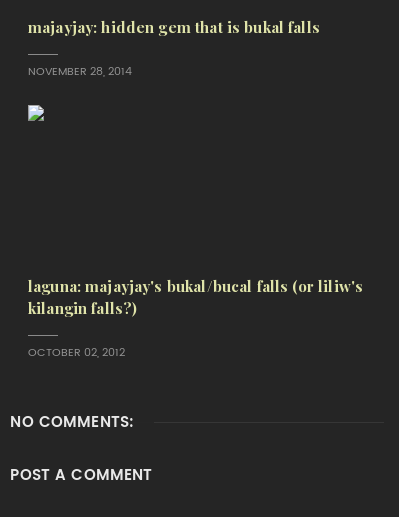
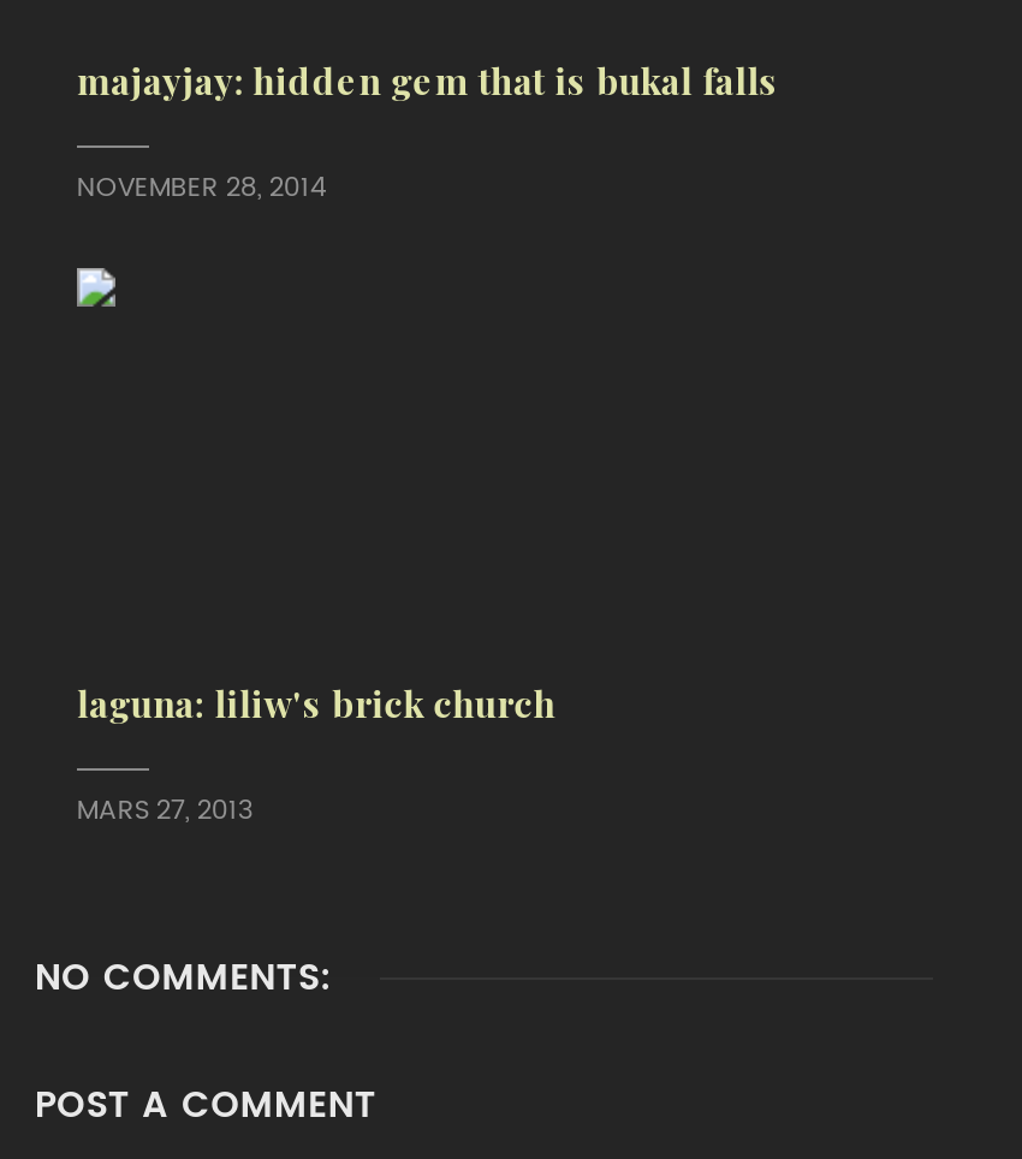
[28,278,363,357] laguna: majayjay's bukal/bucal falls (or liliw's | kilangin falls?) | OCTOBER 02, 2012 -> [77,685,556,822] laguna: liliw's brick church | MARS 27, 2013

